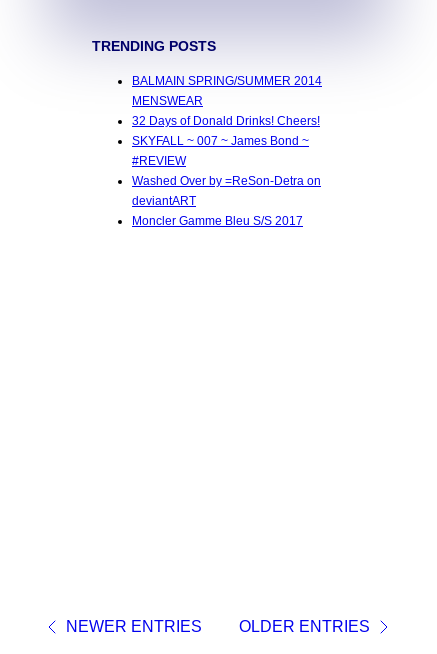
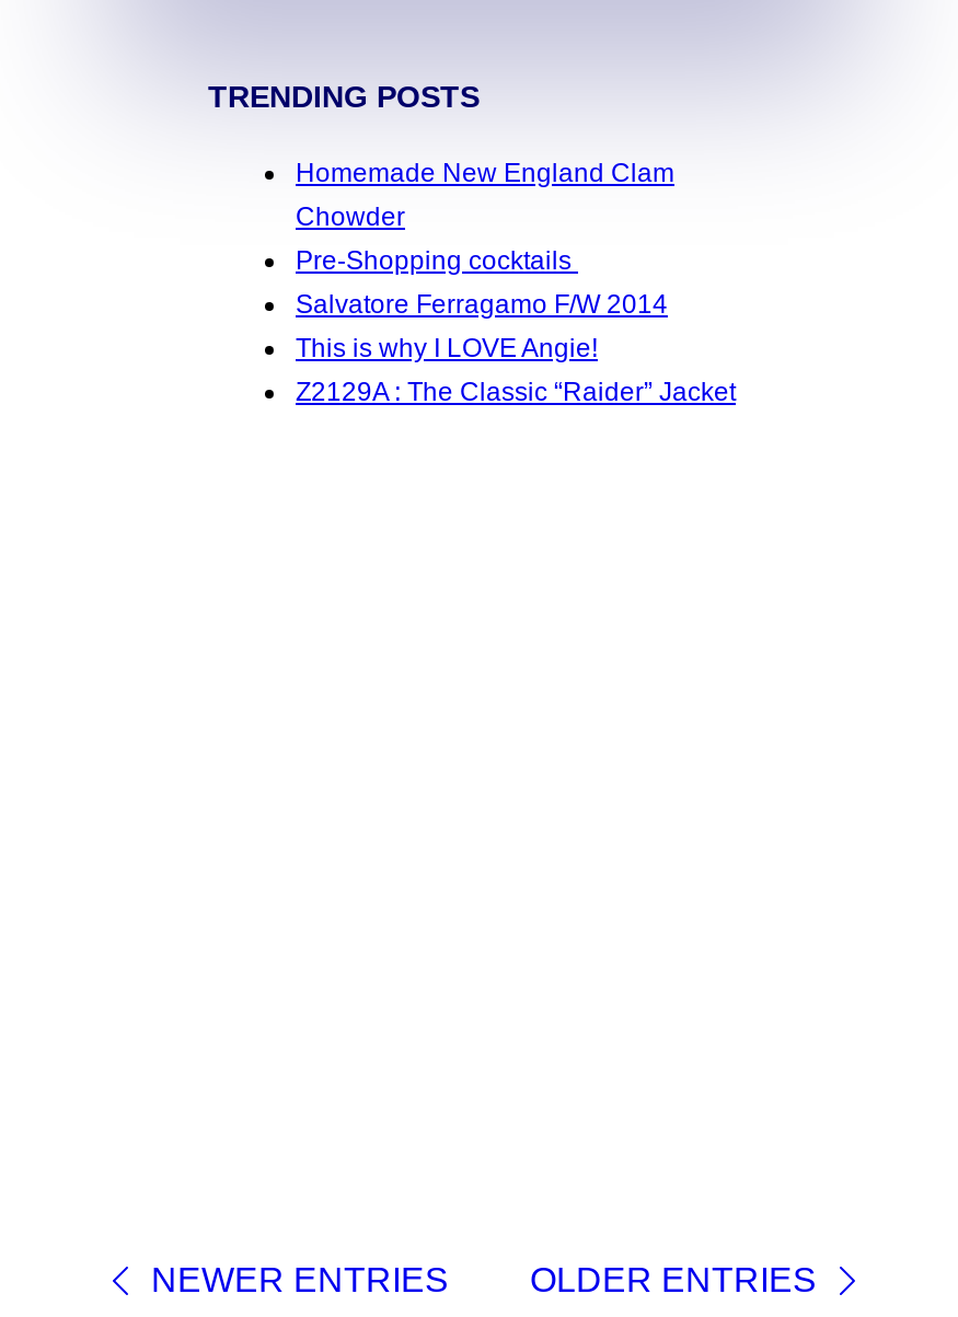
[132,74,322,228] BALMAIN SPRING/SUMMER 2014 | MENSWEAR | 32 Days of Donald Drinks! Cheers! | SKYFALL ~ 007 ~ James Bond ~ | #REVIEW | Washed Over by =ReSon-Detra on | deviantART | Moncler Gamme Bleu S/S 2017 -> [296,158,736,408] Homemade New England Clam | Chowder | Pre-Shopping cocktails | Salvatore Ferragamo F/W 2014 | This is why I LOVE Angie! | Z2129A : The Classic “Raider” Jacket

